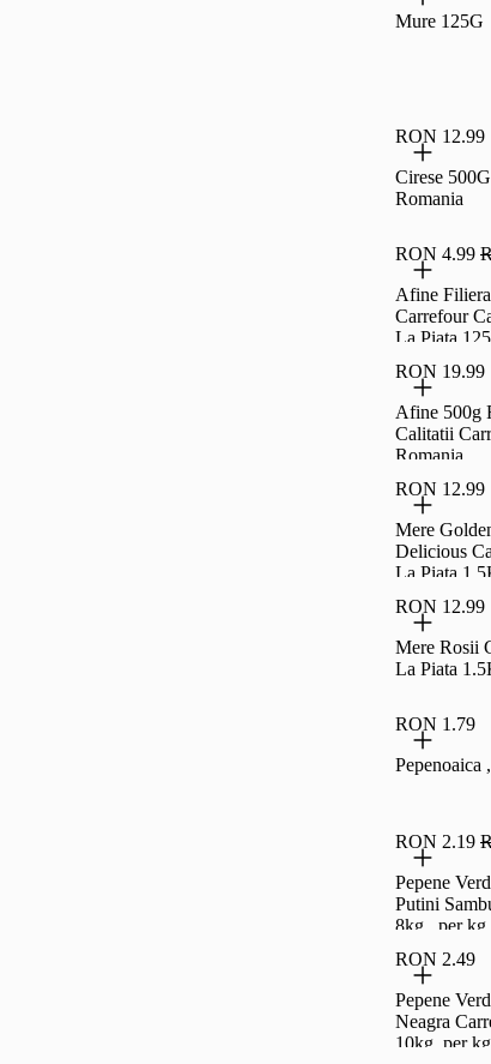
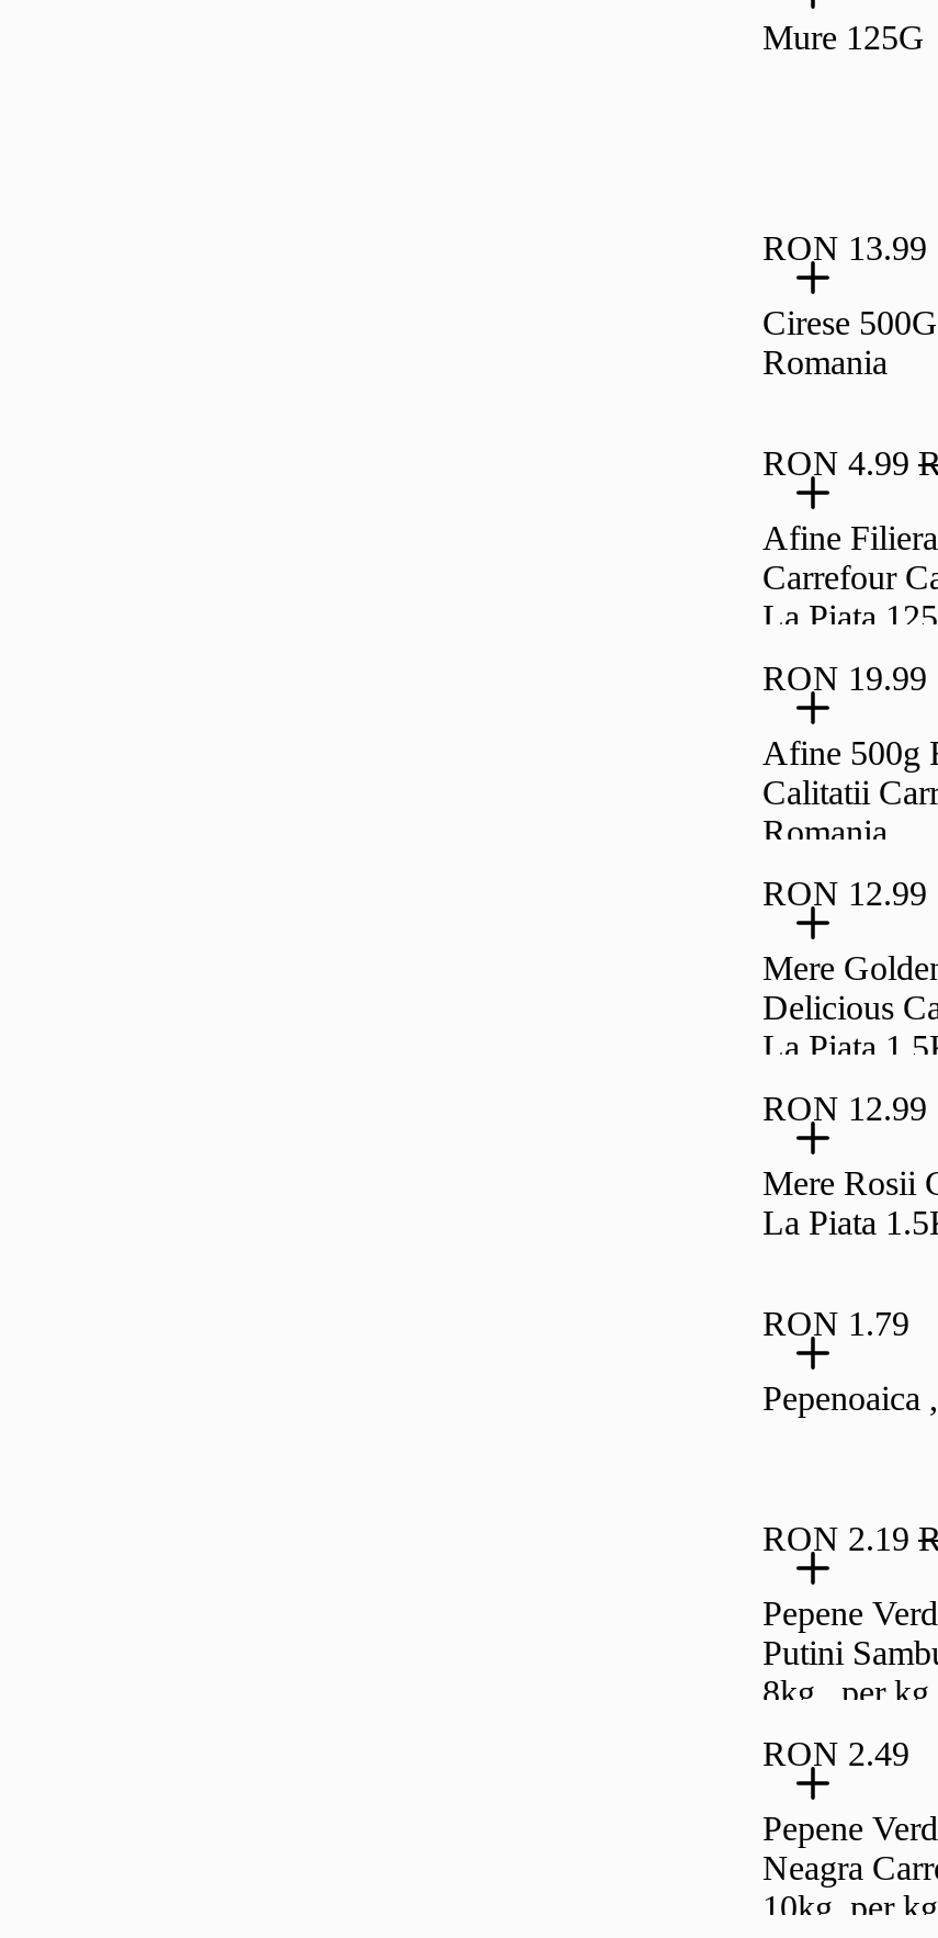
[395,126,485,146] RON 12.99 -> [762,229,927,267] RON 13.99

